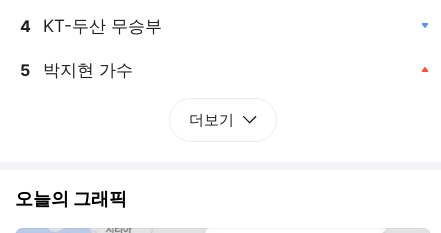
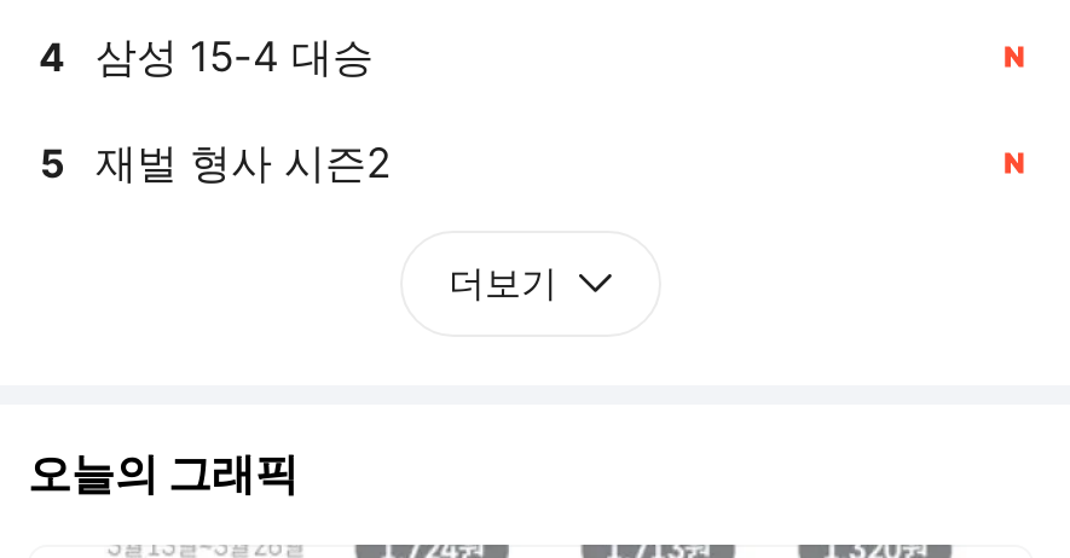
[43,15,162,35] KT-두산 무승부 -> [96,33,374,81] 삼성 15-4 대승
[43,59,133,79] 박지현 가수 -> [96,139,391,187] 재벌 형사 시즌2

